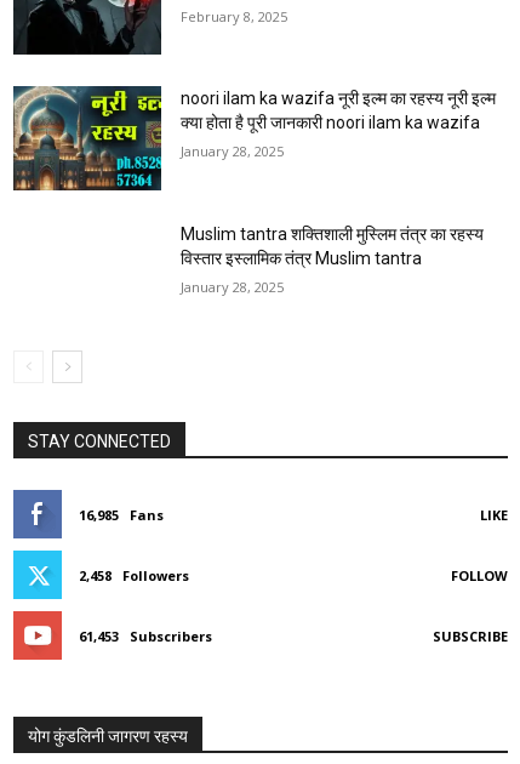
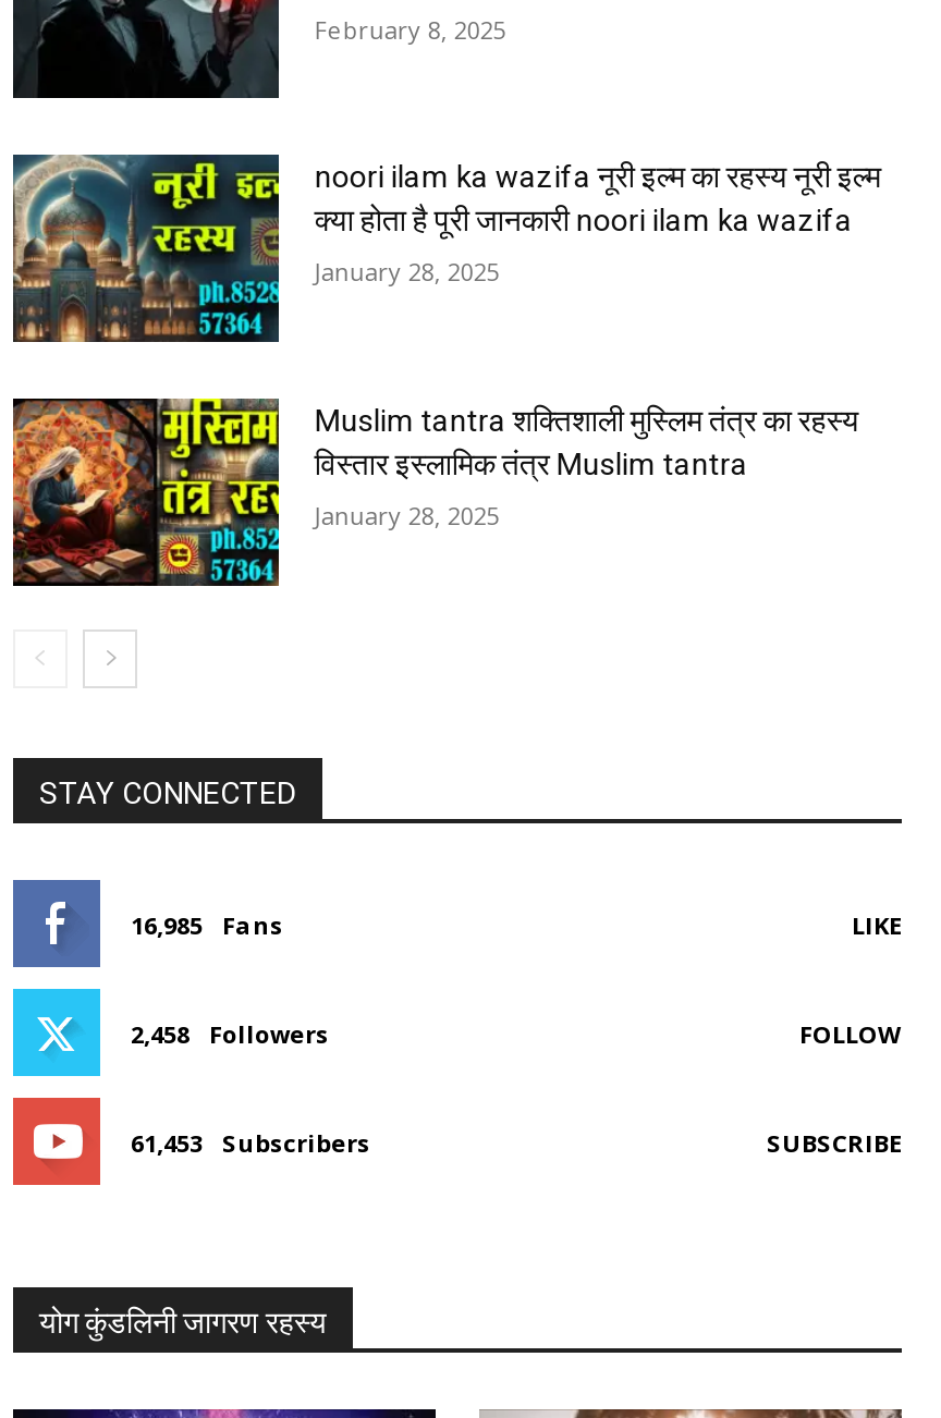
none -> [11,396,281,588] [image]

